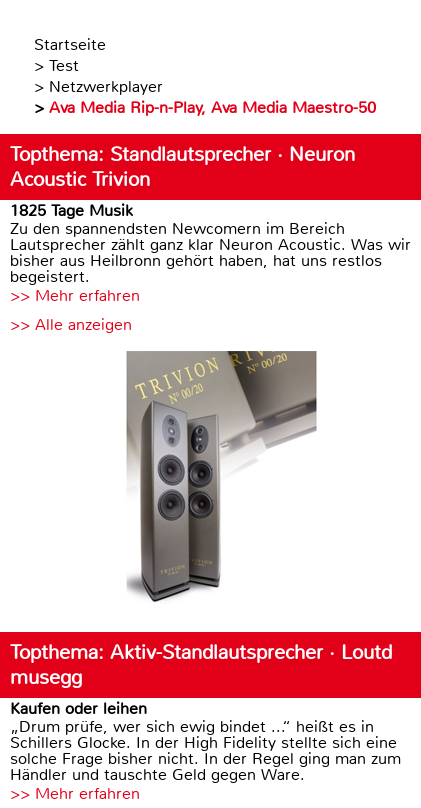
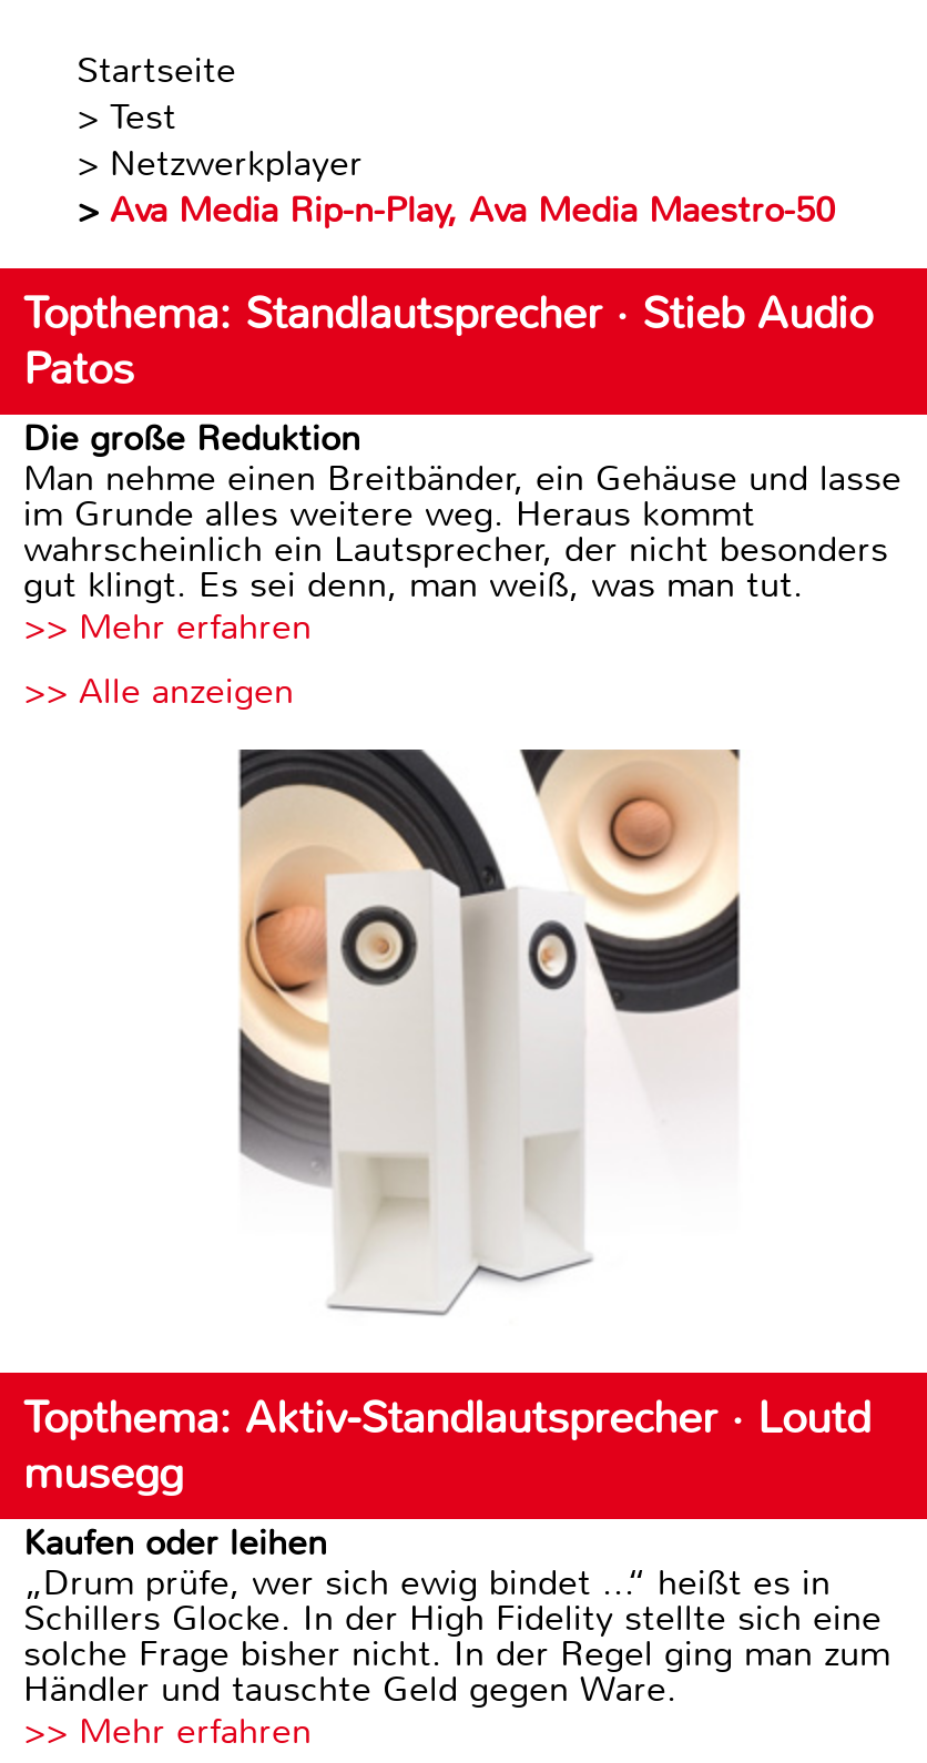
[10,142,411,287] Topthema: Standlautsprecher · Neuron | Acoustic Trivion | 1825 Tage Musik | Zu den spannendsten Newcomern im Bereich | Lautsprecher zählt ganz klar Neuron Acoustic. Was wir | bisher aus Heilbronn gehört haben, hat uns restlos | begeistert. -> [23,286,901,608] Topthema: Standlautsprecher · Stieb Audio | Patos | Die große Reduktion | Man nehme einen Breitbänder, ein Gehäuse und lasse | im Grunde alles weitere weg. Heraus kommt | wahrscheinlich ein Lautsprecher, der nicht besonders | gut klingt. Es sei denn, man weiß, was man tut.
[107,350,333,606] [image] -> [236,747,742,1317] [image]

